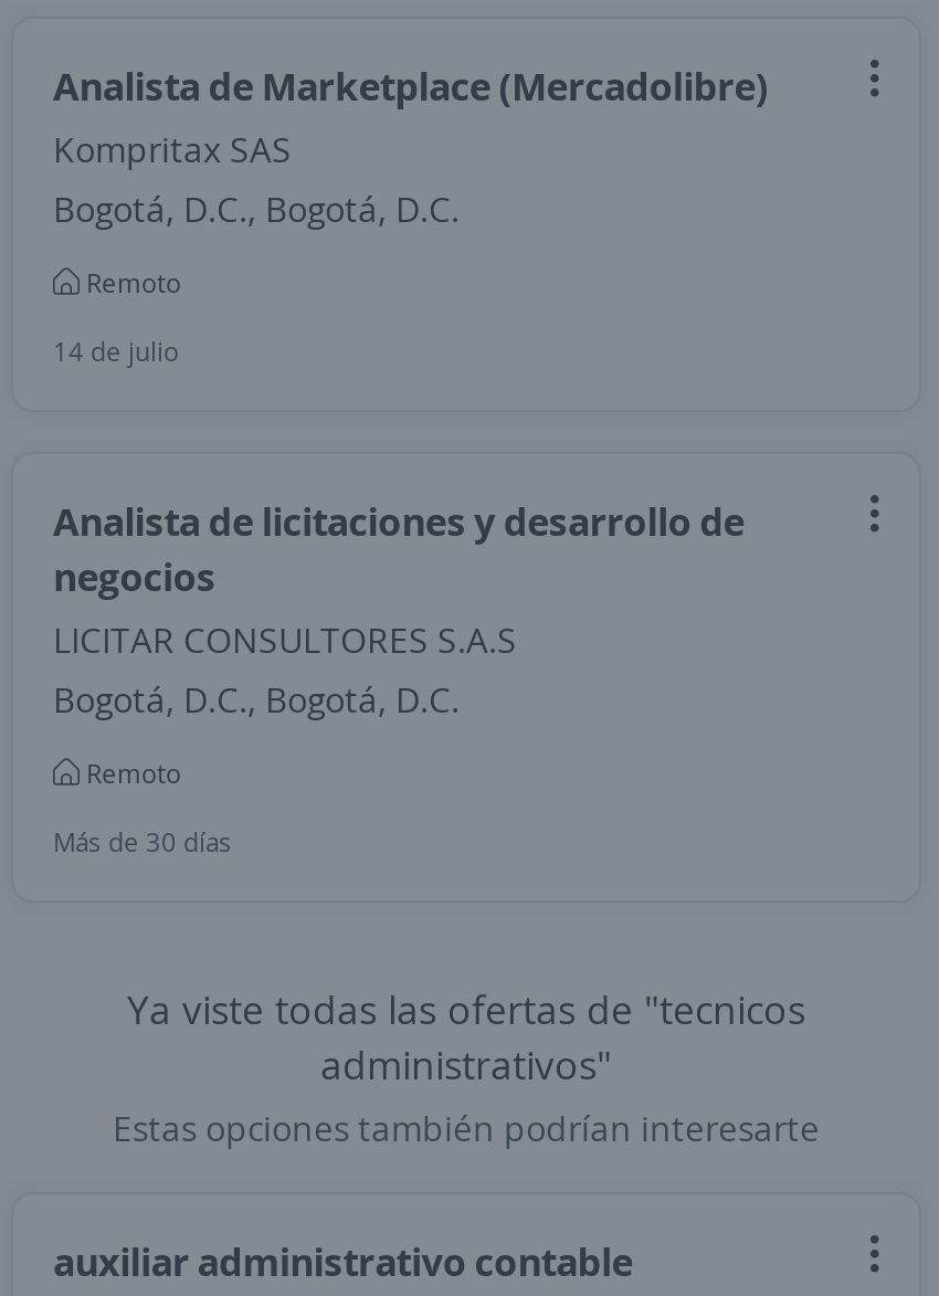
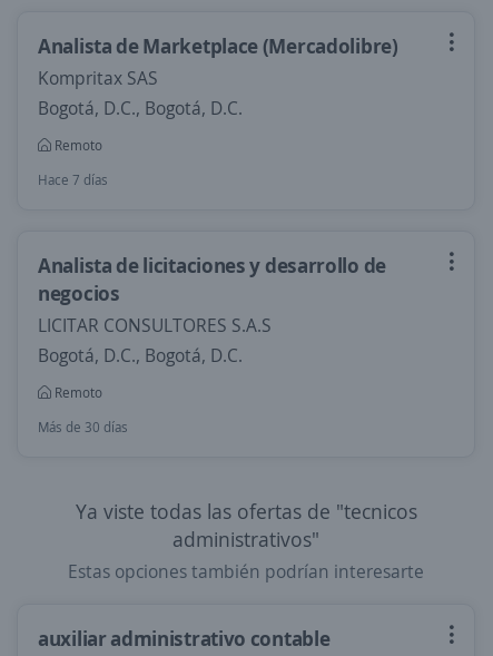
[53,333,179,370] 14 de julio -> [38,170,108,189] Hace 7 días

